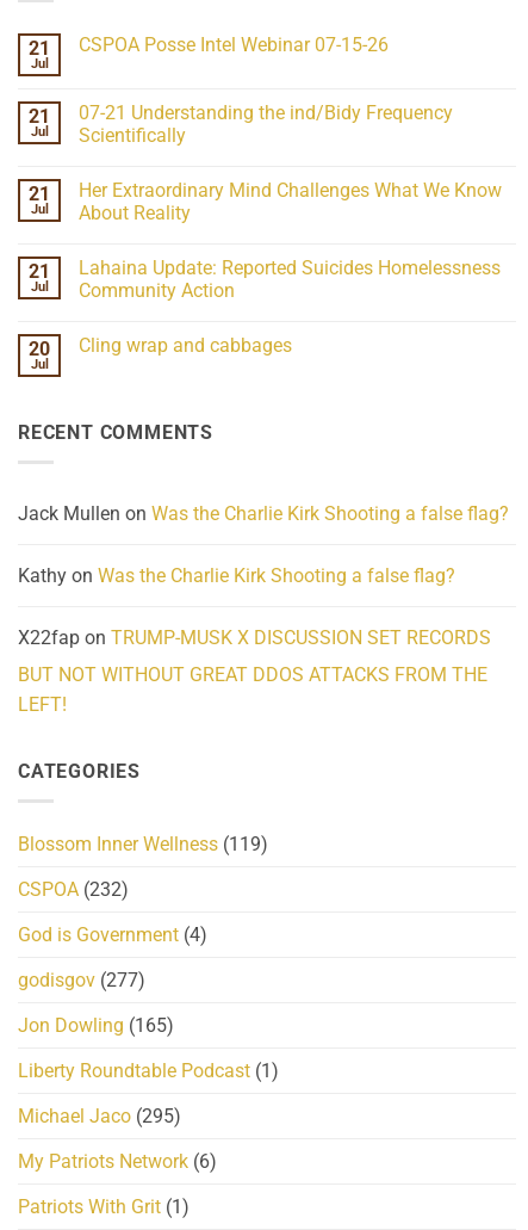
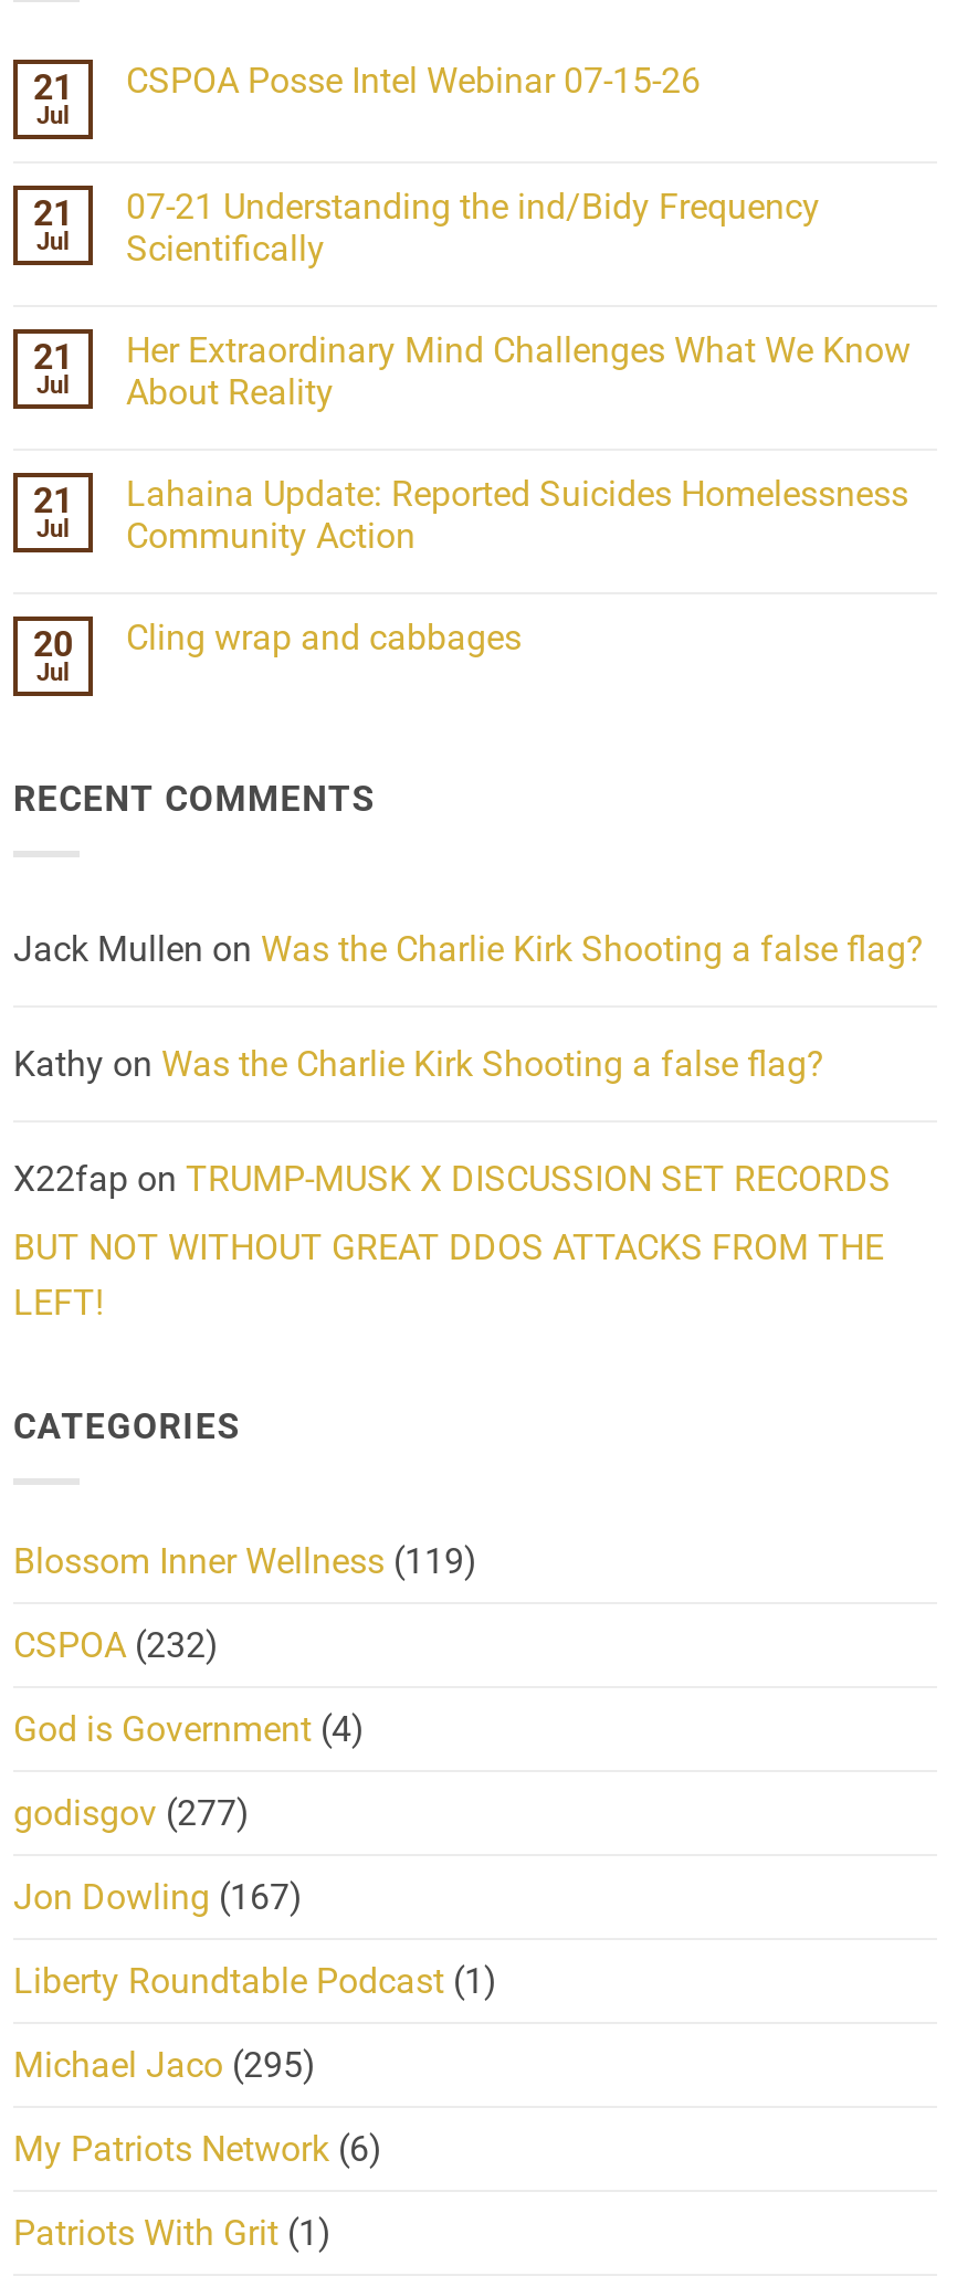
[18,1014,174,1036] Jon Dowling (165) -> [13,1875,303,1917] Jon Dowling (167)

